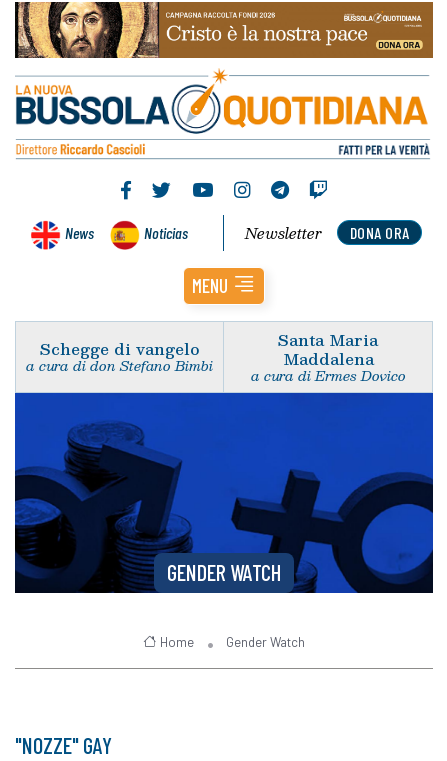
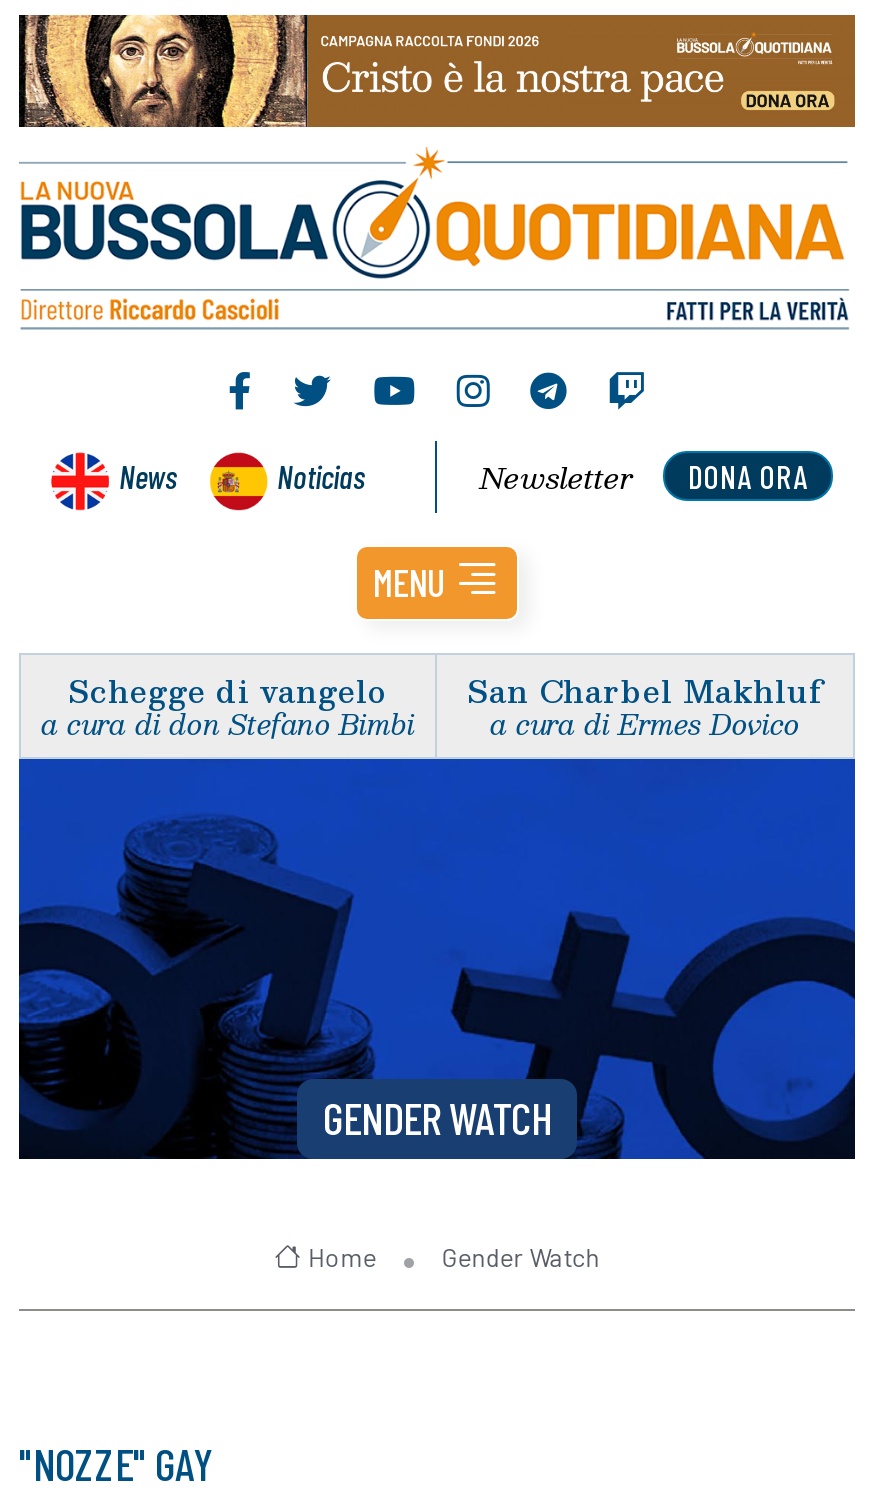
[278,327,378,371] Santa Maria | Maddalena -> [467,664,823,714] San Charbel Makhluf

